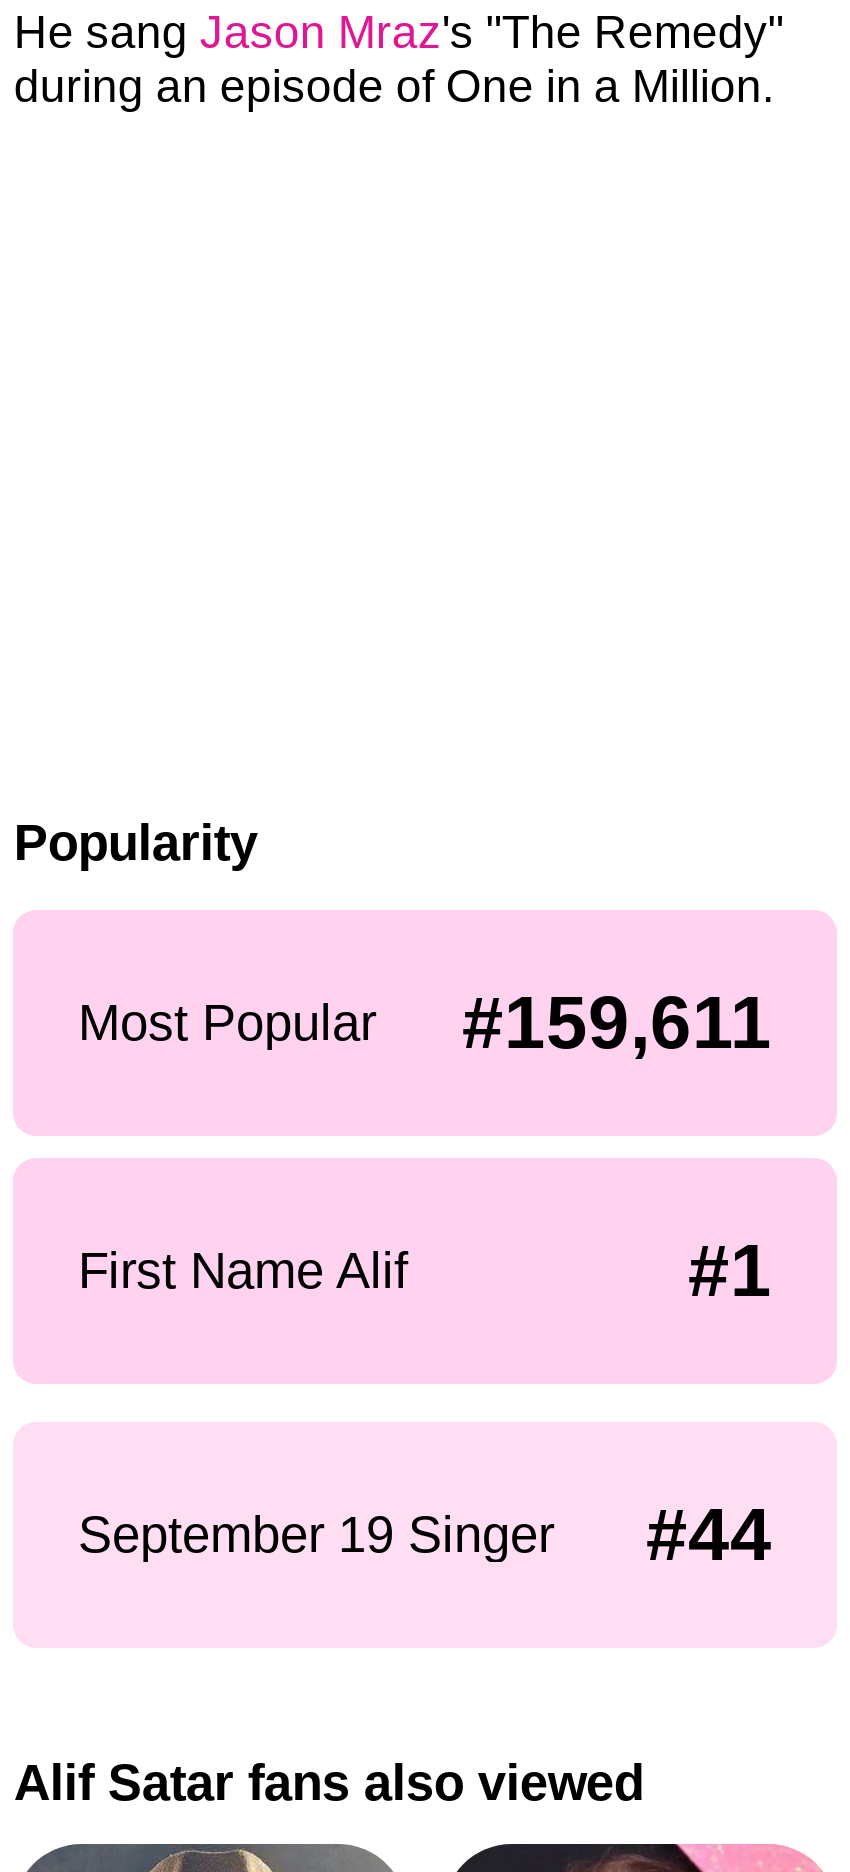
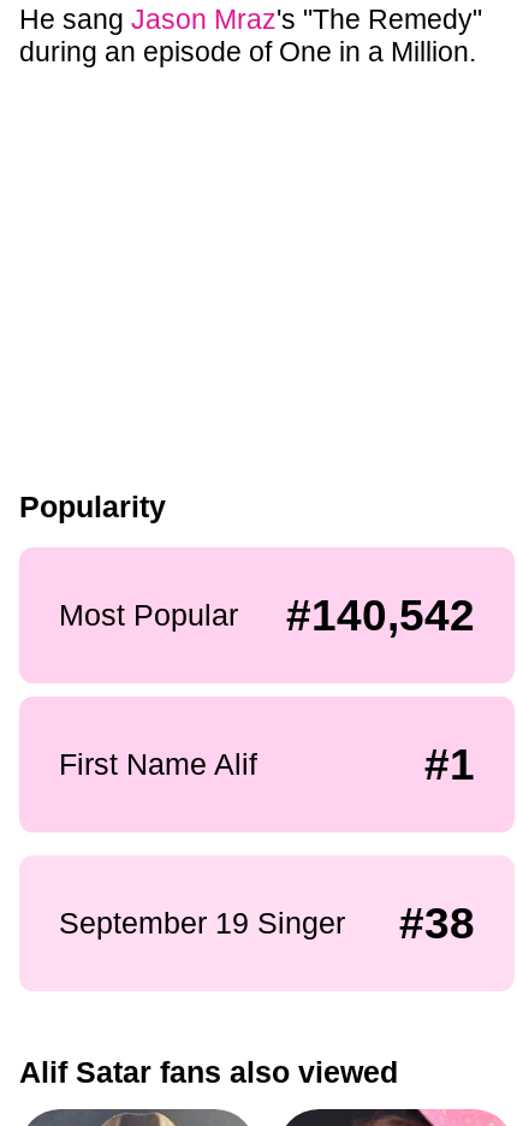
[78,982,772,1064] Most Popular #159,611 -> [58,591,476,640] Most Popular #140,542
[78,1494,772,1576] September 19 Singer #44 -> [58,898,476,948] September 19 Singer #38

